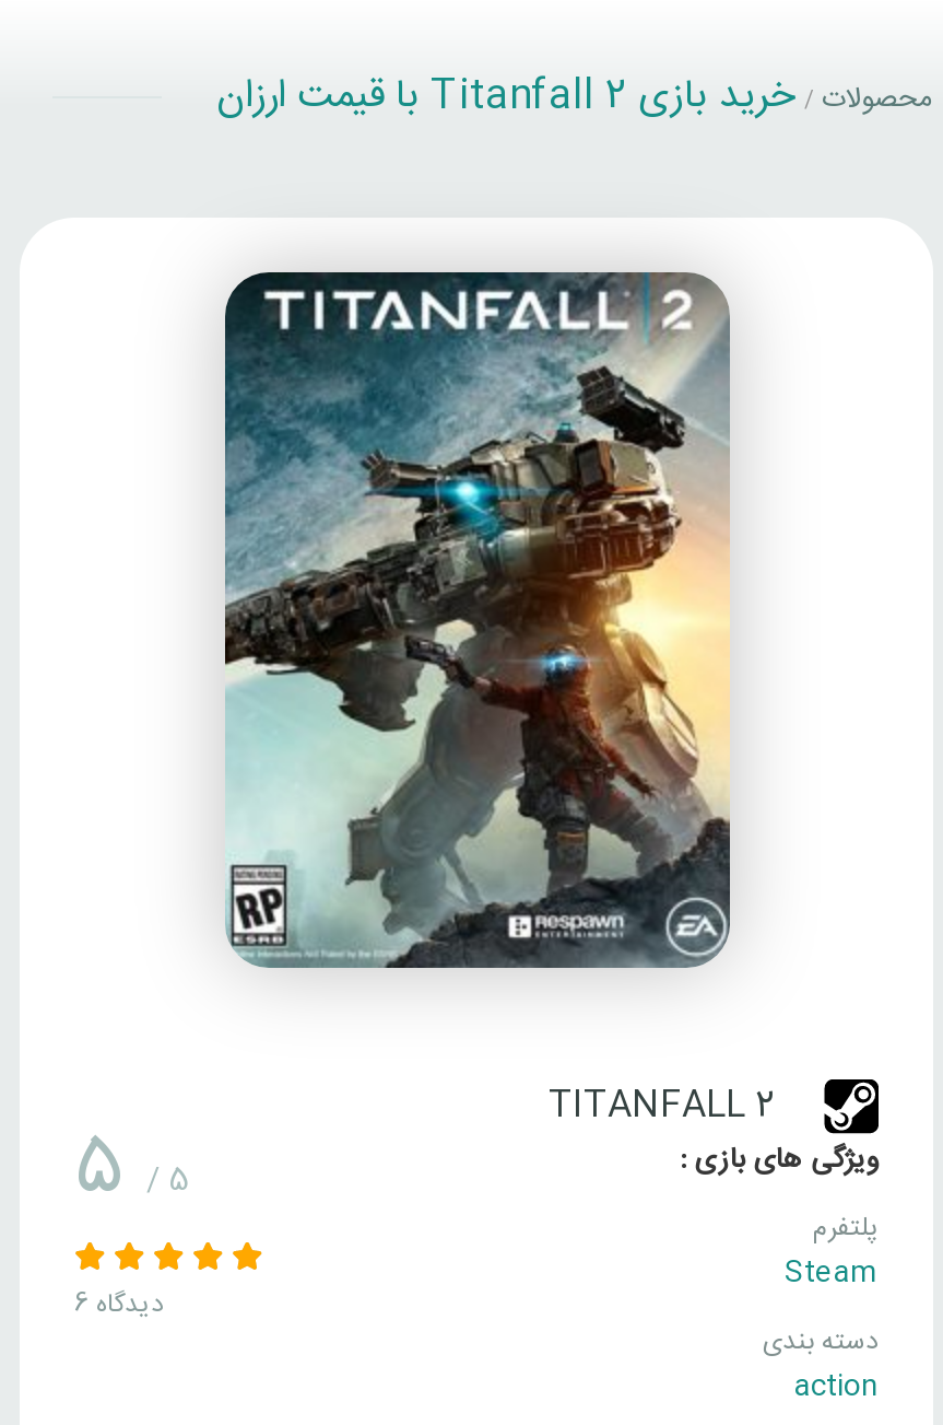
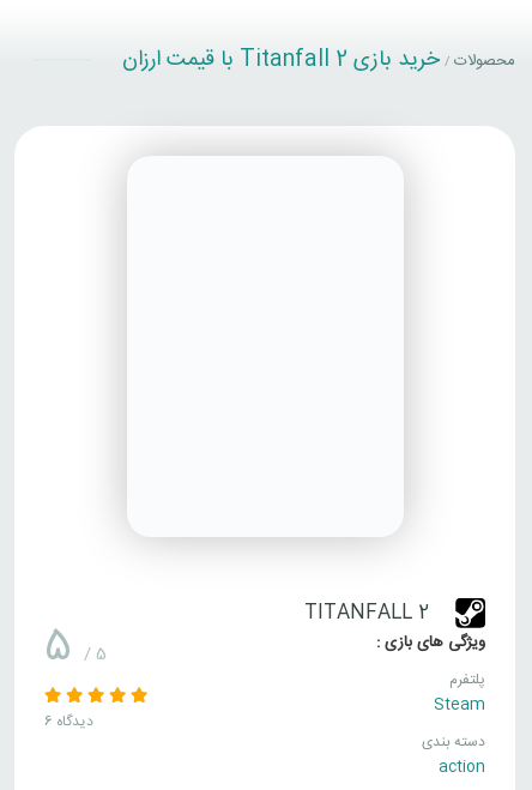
[223,270,732,970] [image] -> none

